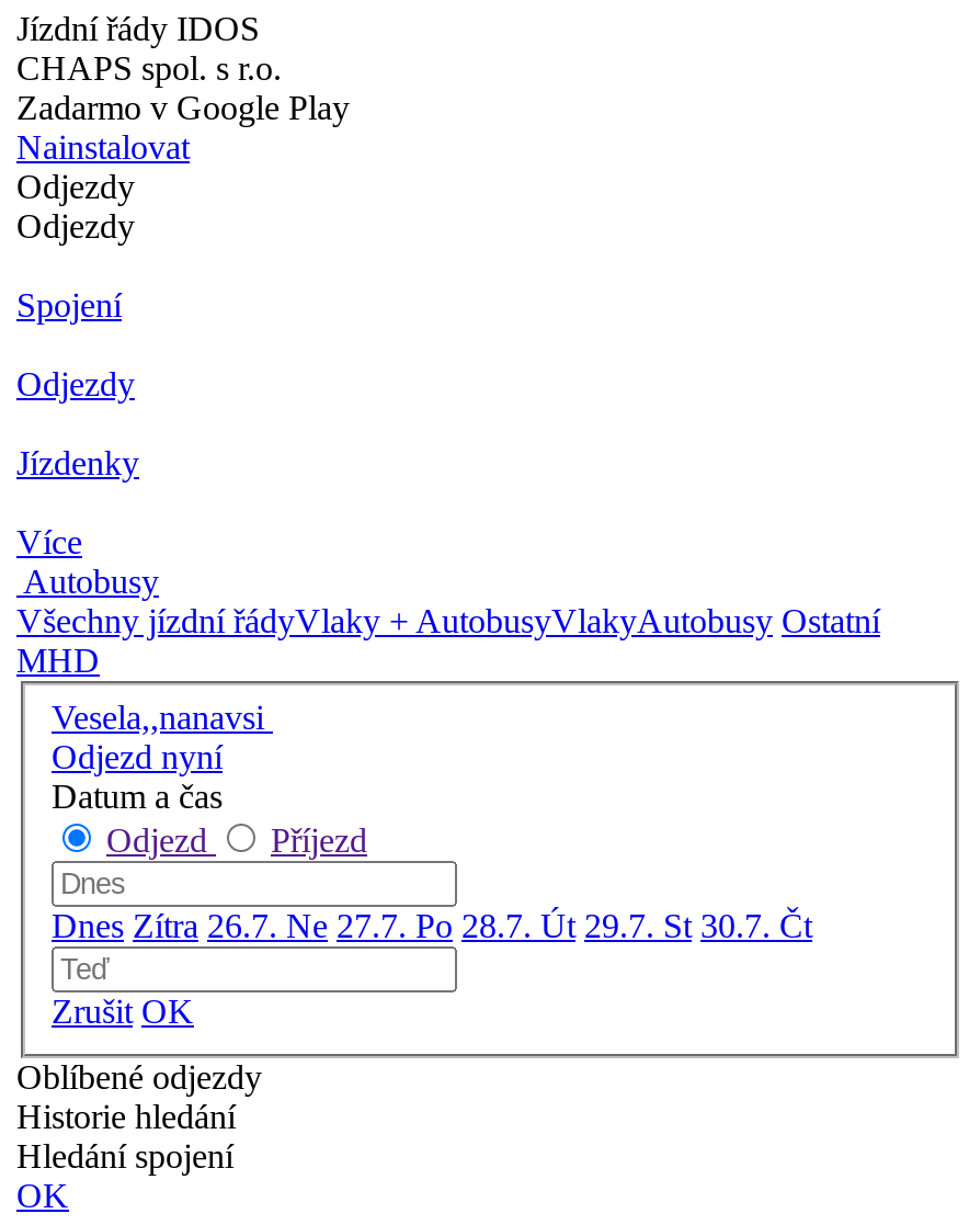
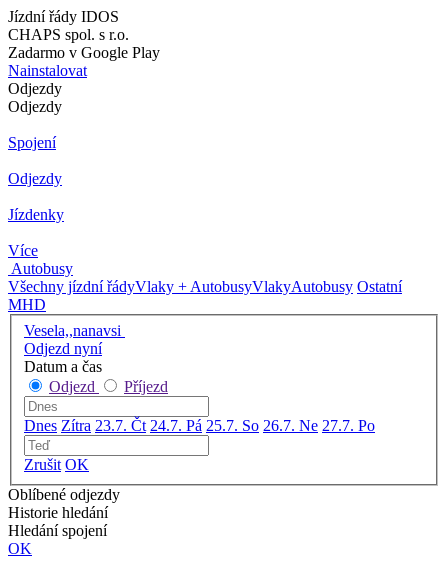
[52,906,812,943] Dnes Zítra 26.7. Ne 27.7. Po 28.7. Út 29.7. St 30.7. Čt -> [24,417,375,434] Dnes Zítra 23.7. Čt 24.7. Pá 25.7. So 26.7. Ne 27.7. Po

